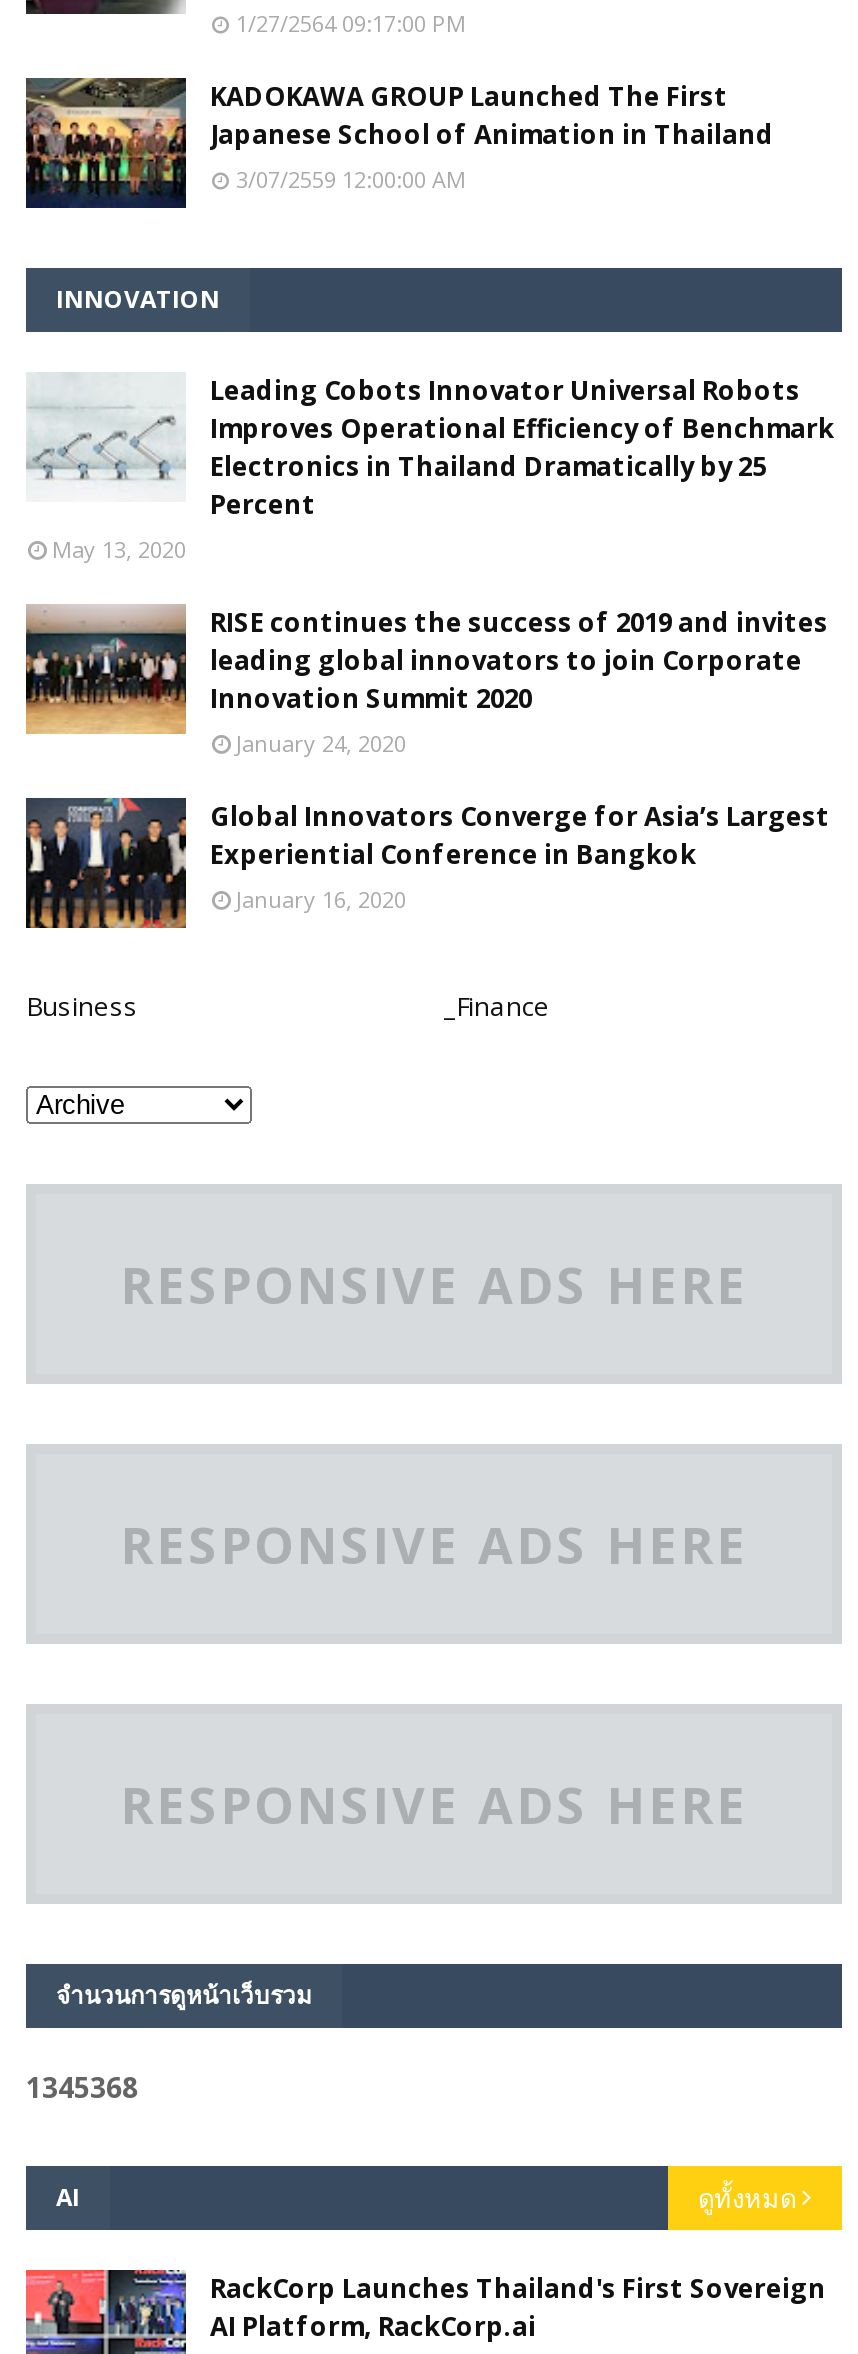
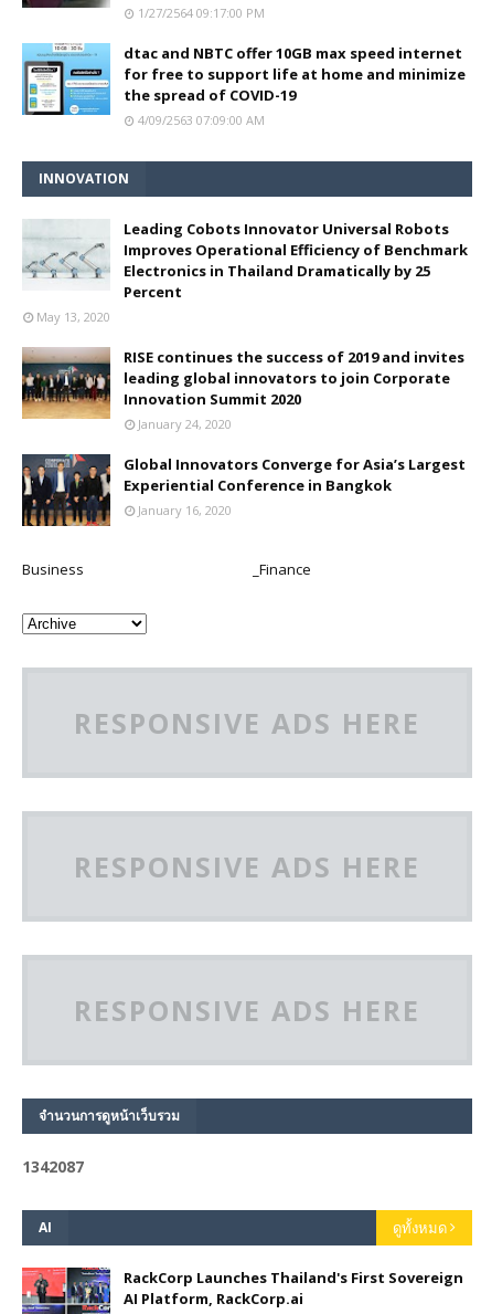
[24,76,774,210] [image] | KADOKAWA GROUP Launched The First | Japanese School of Animation in Thailand | 3/07/2559 12:00:00 AM -> [21,43,466,128] [image] | dtac and NBTC offer 10GB max speed internet | for free to support life at home and minimize | the spread of COVID-19 | 4/09/2563 07:09:00 AM
[26,2068,138,2106] 1345368 -> [22,1156,84,1177] 1342087

